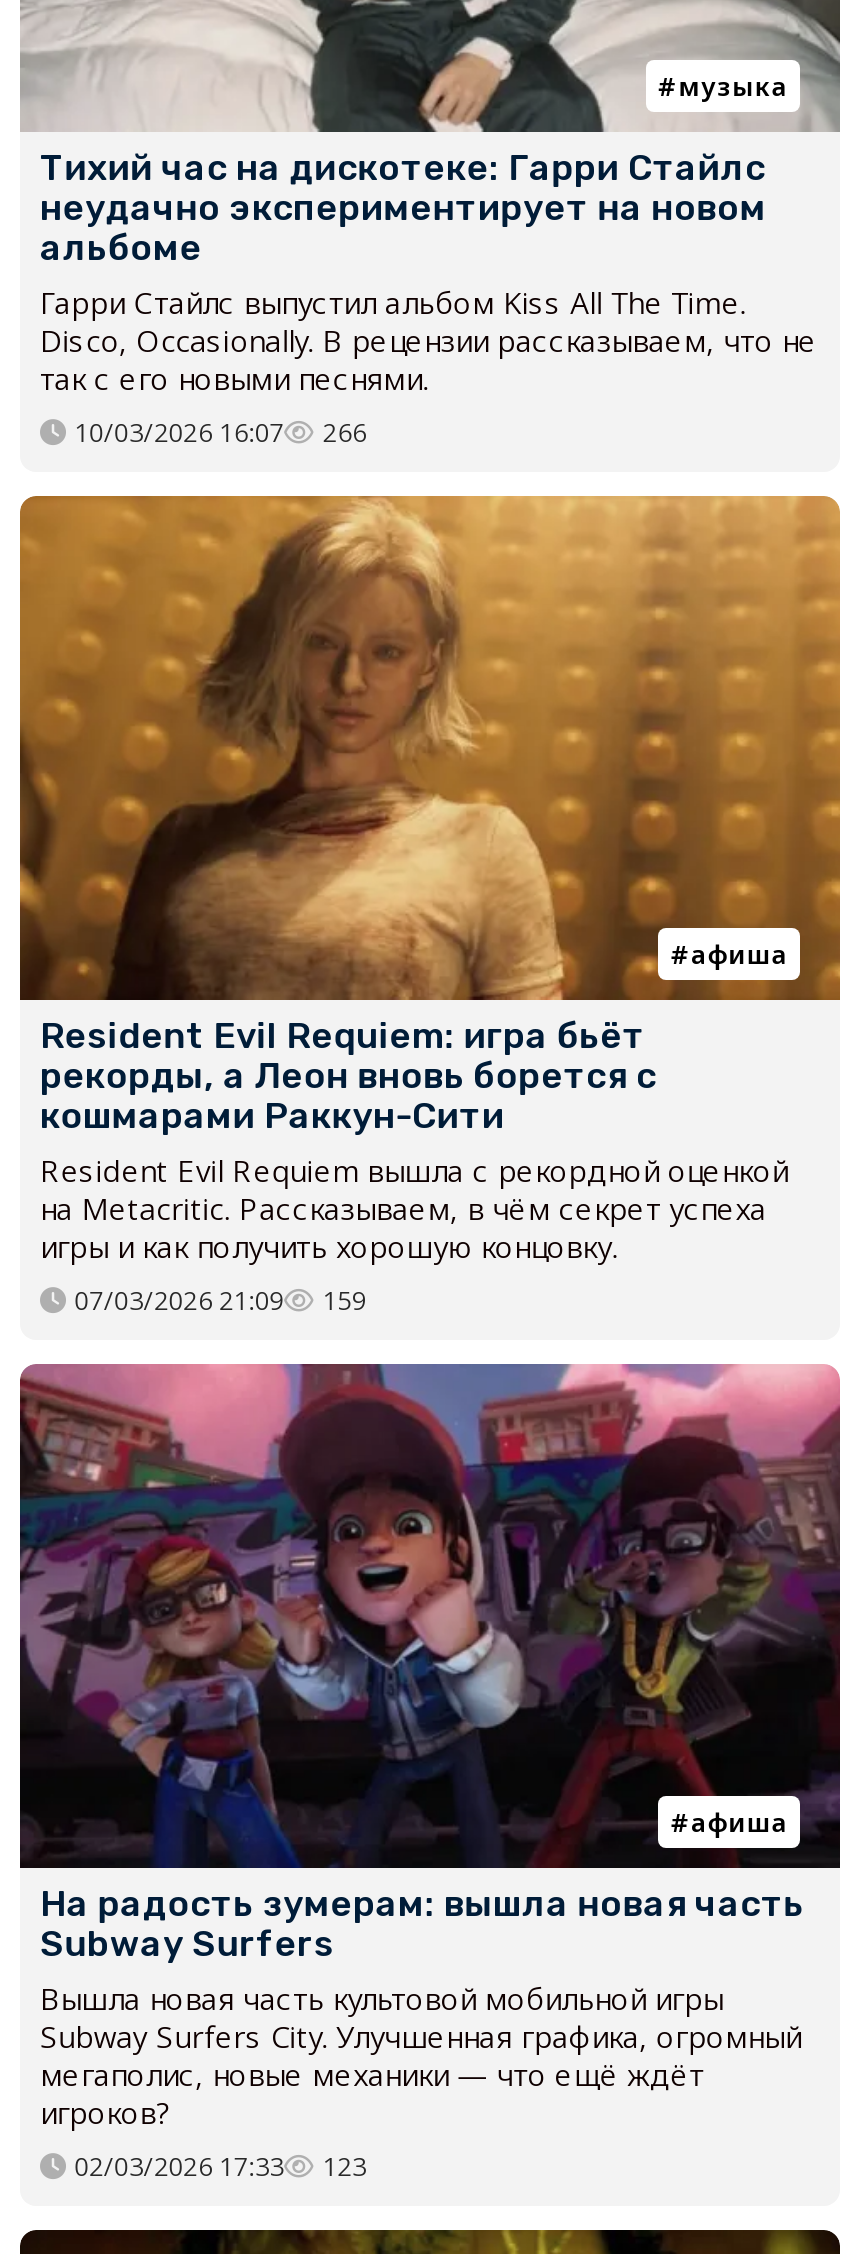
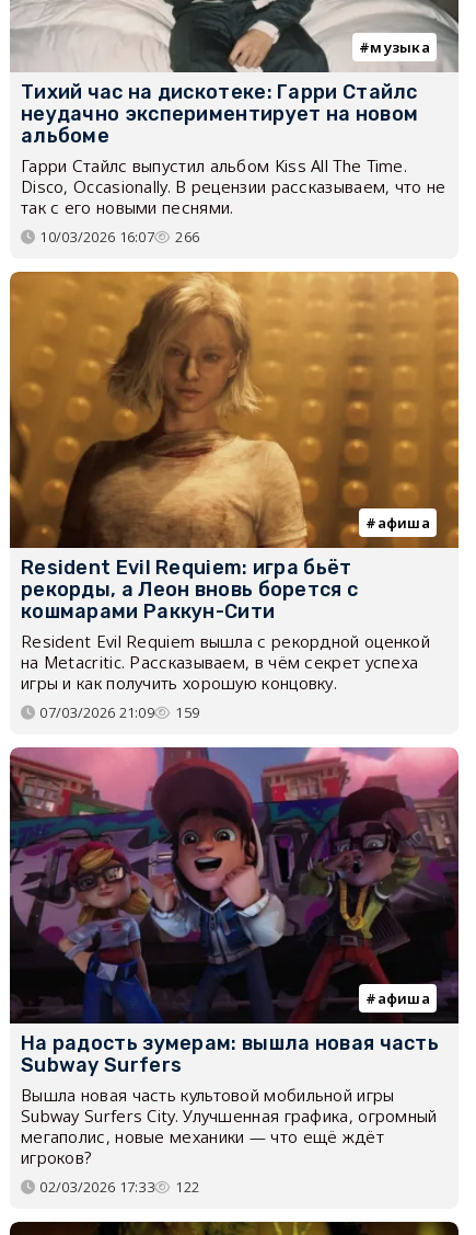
[75,2148,367,2184] 02/03/2026 17:33 123 -> [40,1177,199,1197] 02/03/2026 17:33 122

